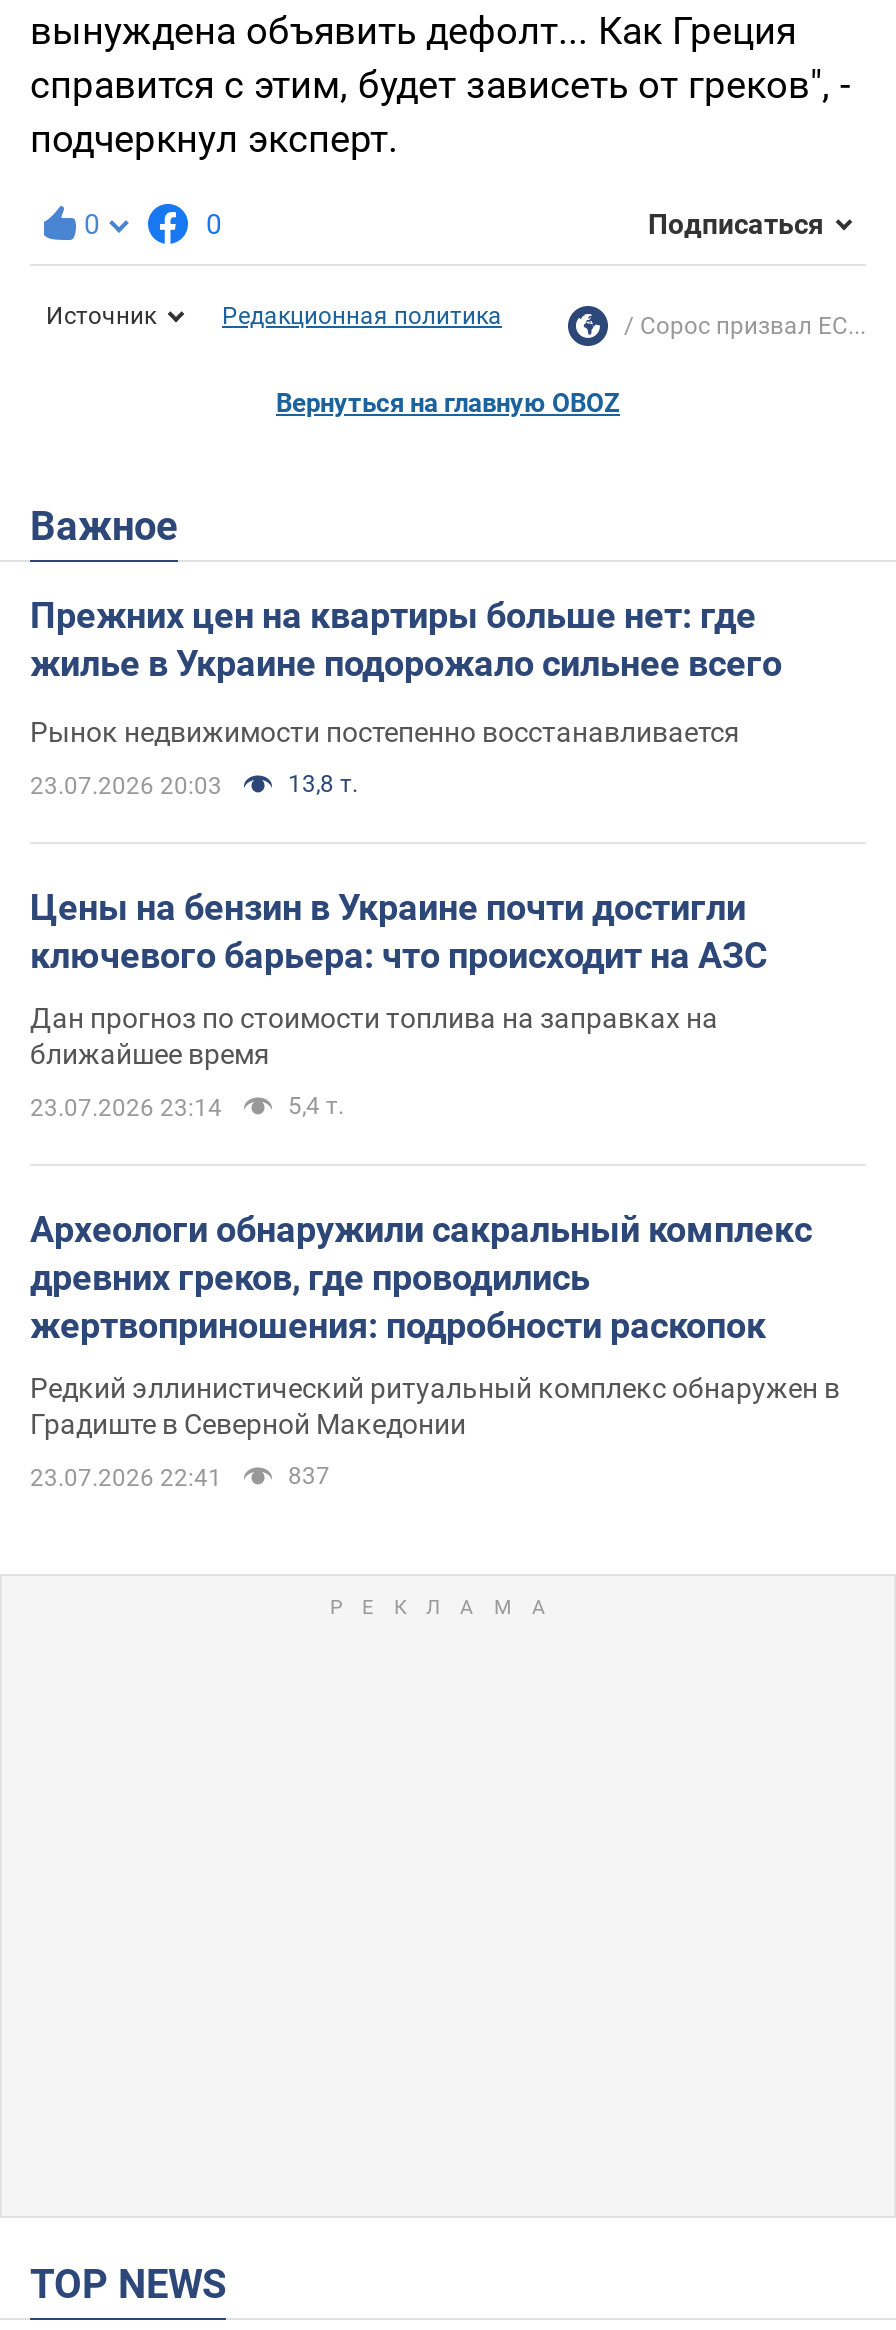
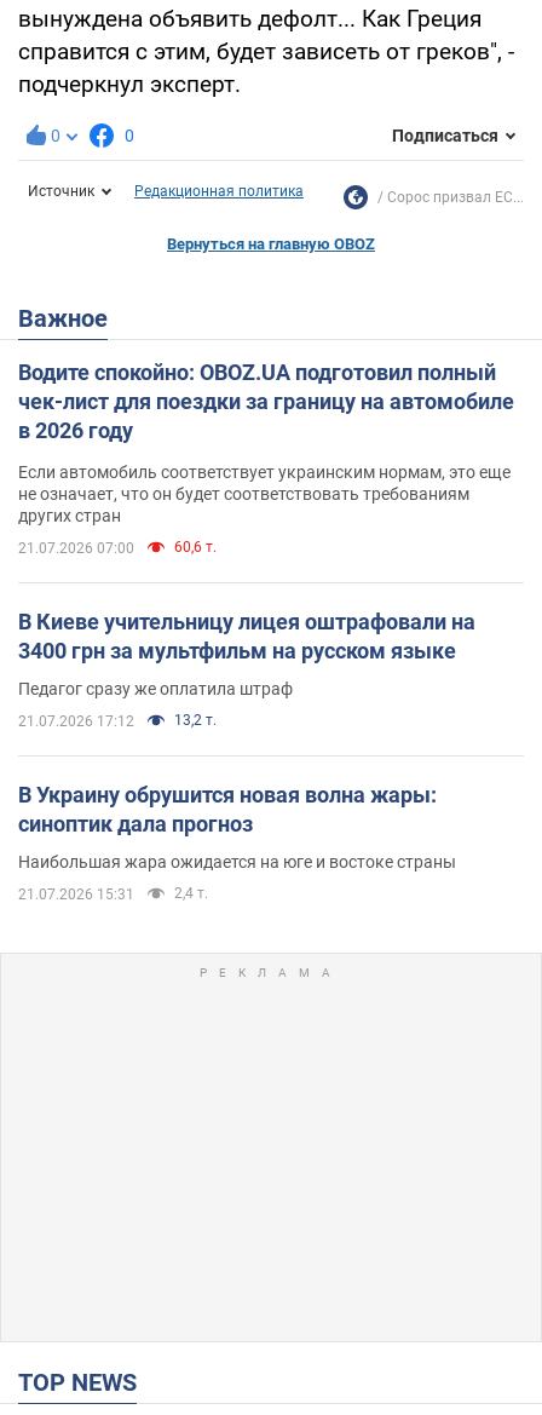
[30,593,782,683] Прежних цен на квартиры больше нет: где | жилье в Украине подорожало сильнее всего -> [18,359,514,443] Водите спокойно: OBOZ.UA подготовил полный | чек-лист для поездки за границу на автомобиле | в 2026 году
[30,715,740,747] Рынок недвижимости постепенно восстанавливается -> [18,462,511,525] Если автомобиль соответствует украинским нормам, это еще | не означает, что он будет соответствовать требованиям | других стран
[30,769,358,799] 23.07.2026 20:03 | 13,8 т. -> [18,538,217,556] 21.07.2026 07:00 | 60,6 т.
[30,885,768,975] Цены на бензин в Украине почти достигли | ключевого барьера: что происходит на АЗС -> [18,608,475,663] В Киеве учительницу лицея оштрафовали на | 3400 грн за мультфильм на русском языке
[30,1001,718,1069] Дан прогноз по стоимости топлива на заправках на | ближайшее время -> [18,679,293,698] Педагог сразу же оплатила штраф
[30,1091,344,1121] 23.07.2026 23:14 | 5,4 т. -> [18,711,217,730] 21.07.2026 17:12 | 13,2 т.
[30,1207,812,1345] Археологи обнаружили сакральный комплекс | древних греков, где проводились | жертвоприношения: подробности раскопок -> [18,782,437,836] В Украину обрушится новая волна жары: | синоптик дала прогноз
[30,1371,840,1439] Редкий эллинистический ритуальный комплекс обнаружен в | Градиште в Северной Македонии -> [18,852,456,871] Наибольшая жара ожидается на юге и востоке страны
[30,1461,330,1491] 23.07.2026 22:41 | 837 -> [18,884,208,903] 21.07.2026 15:31 | 2,4 т.

